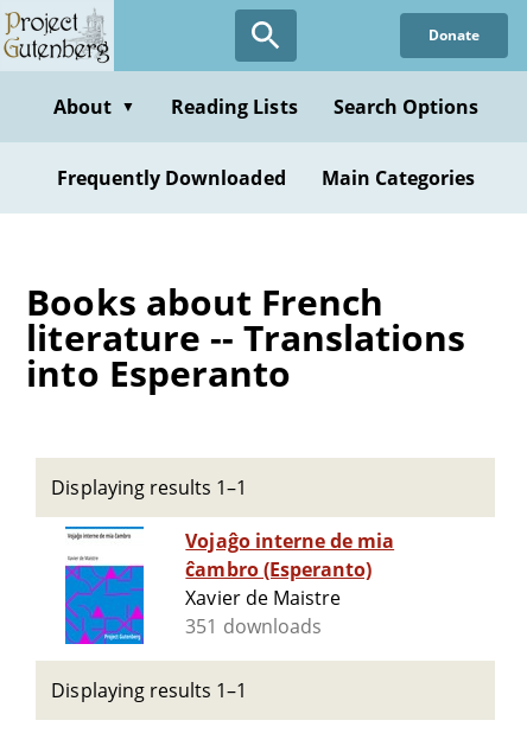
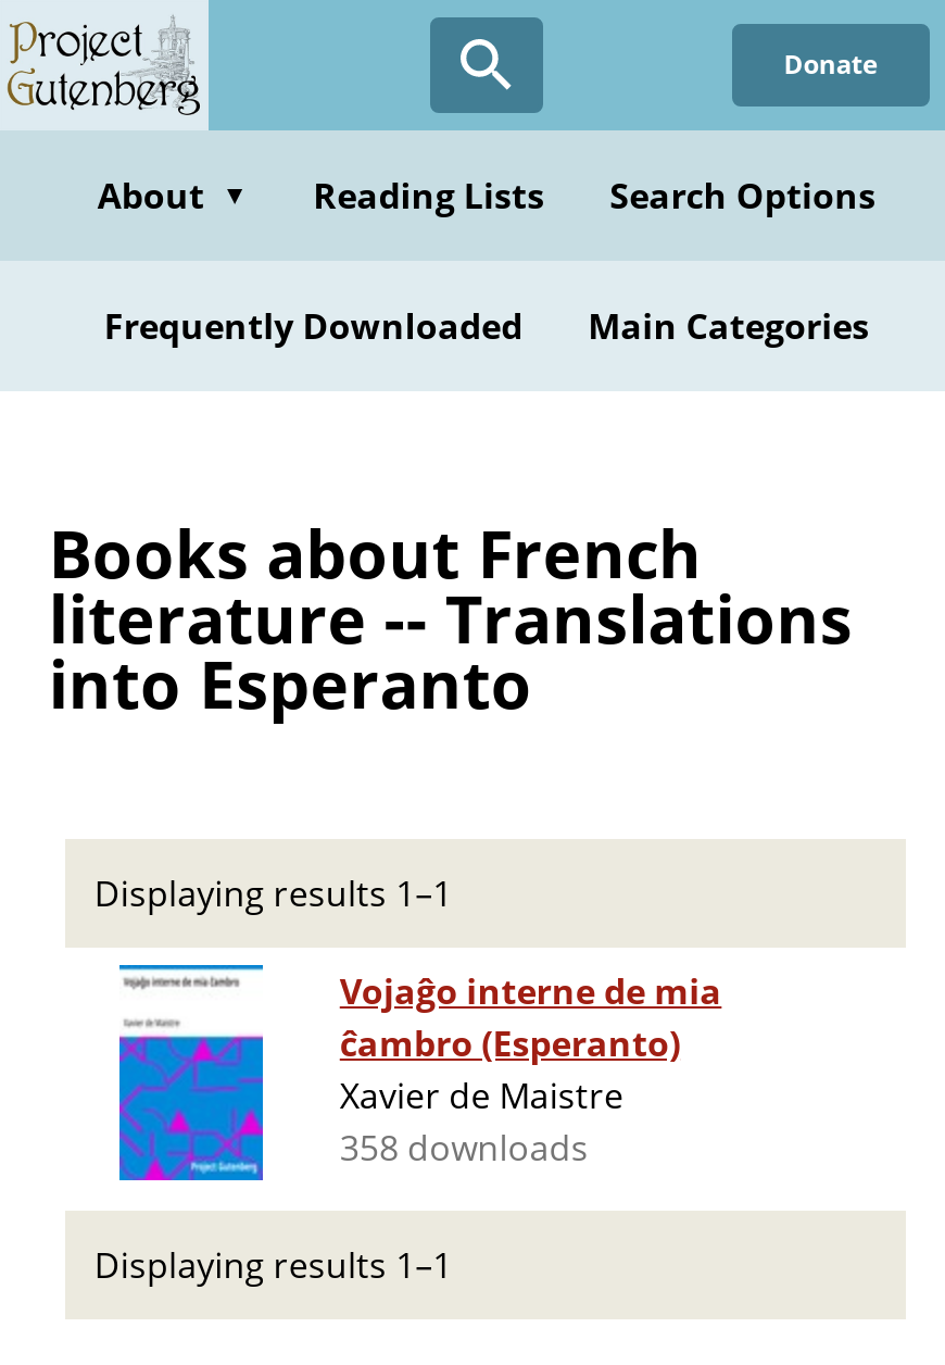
[186,613,322,640] 351 downloads -> [340,1124,589,1172] 358 downloads

